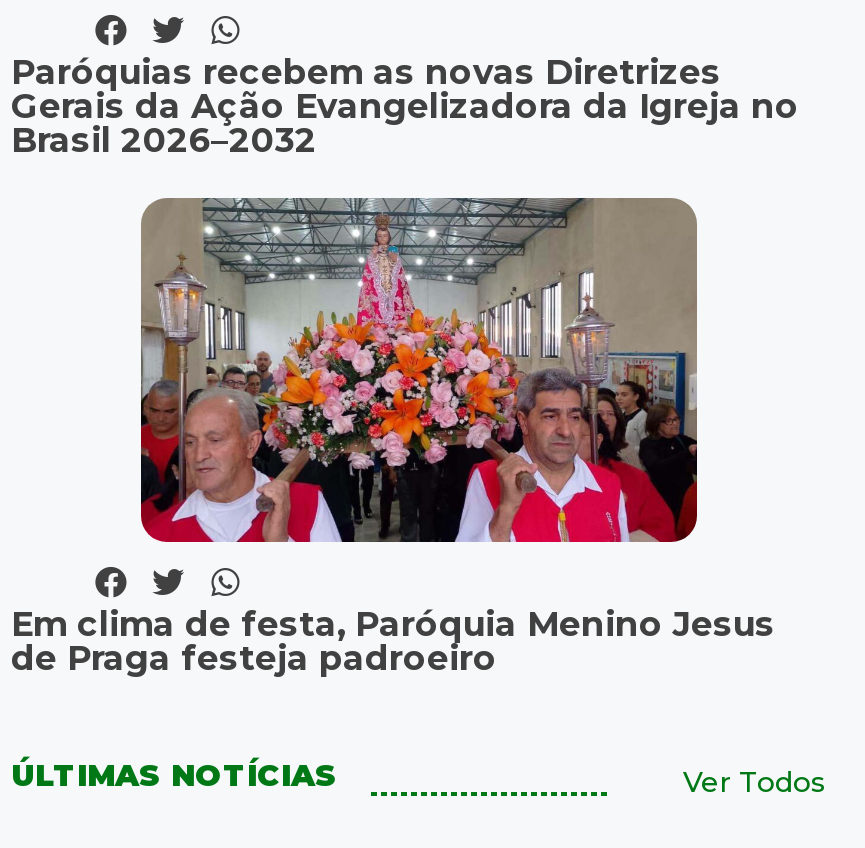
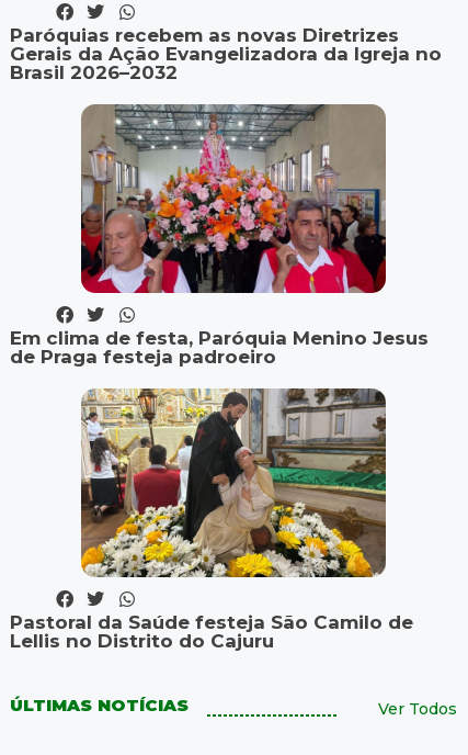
none -> [10,388,413,652] [image] | Pastoral da Saúde festeja São Camilo de | Lellis no Distrito do Cajuru

